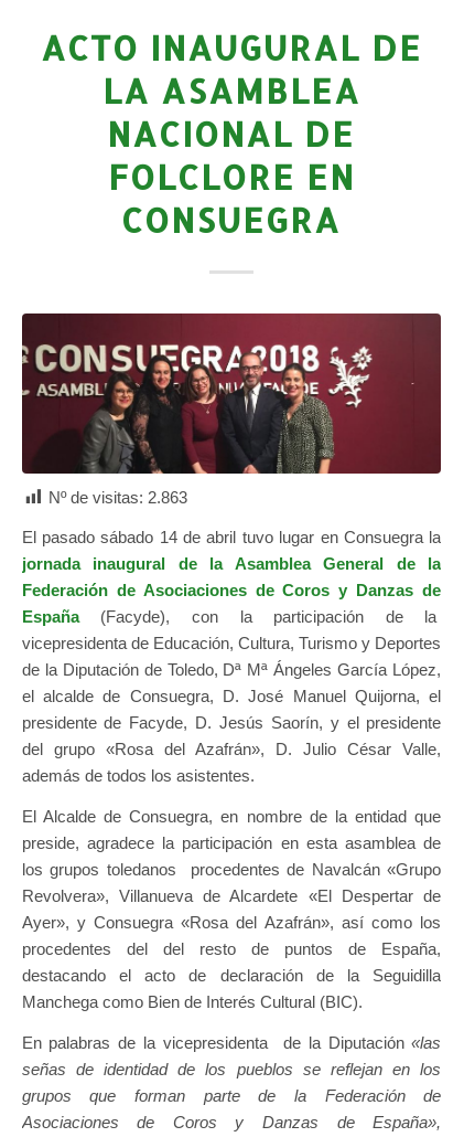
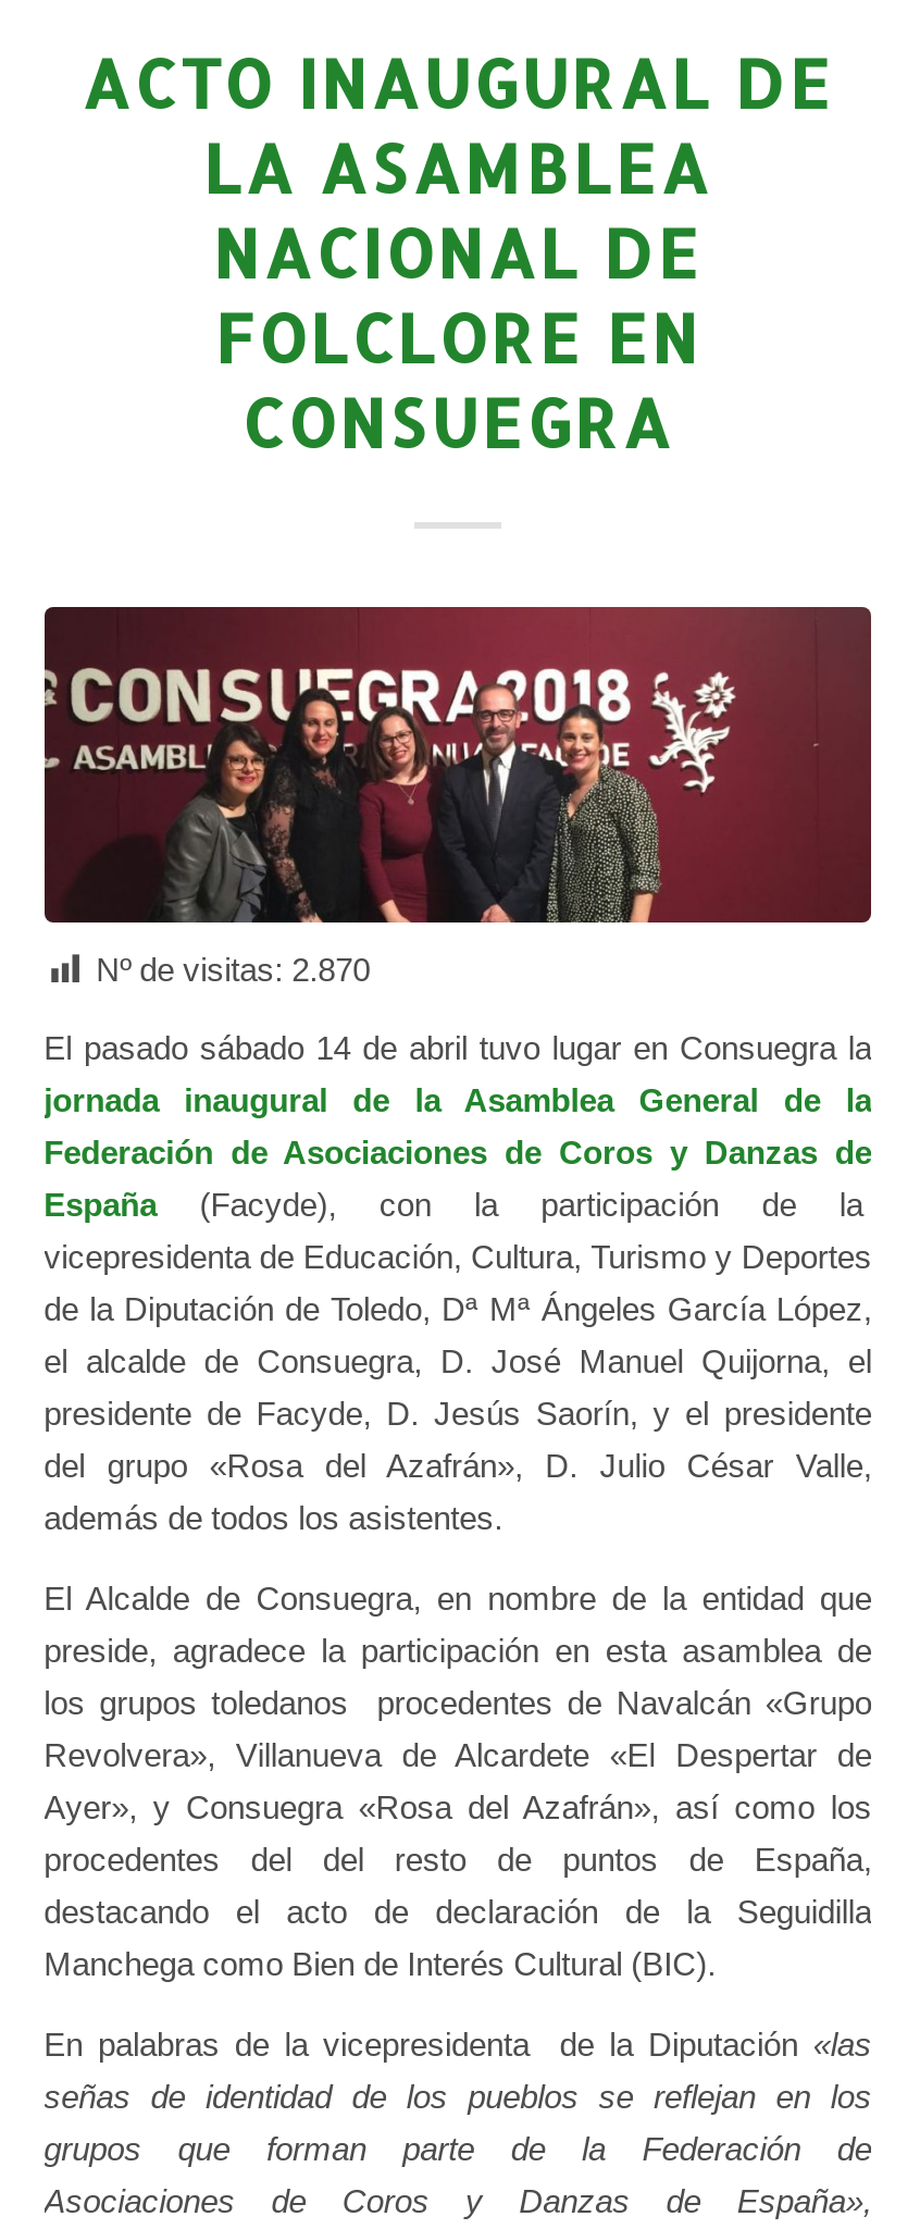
[48,488,187,506] Nº de visitas: 2.863 -> [96,950,370,987] Nº de visitas: 2.870

